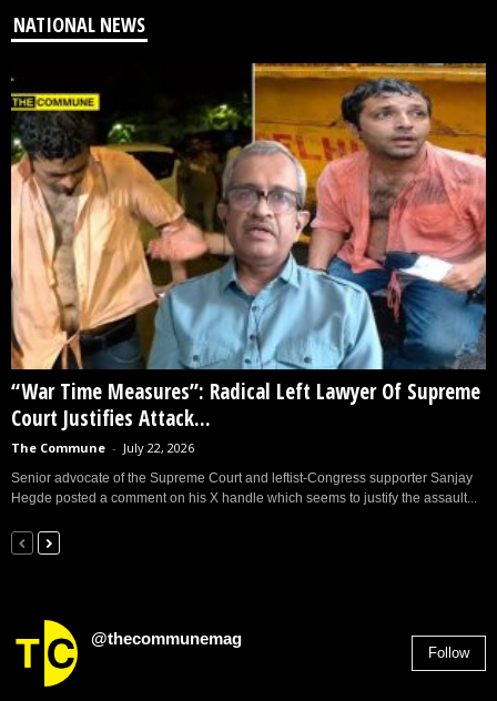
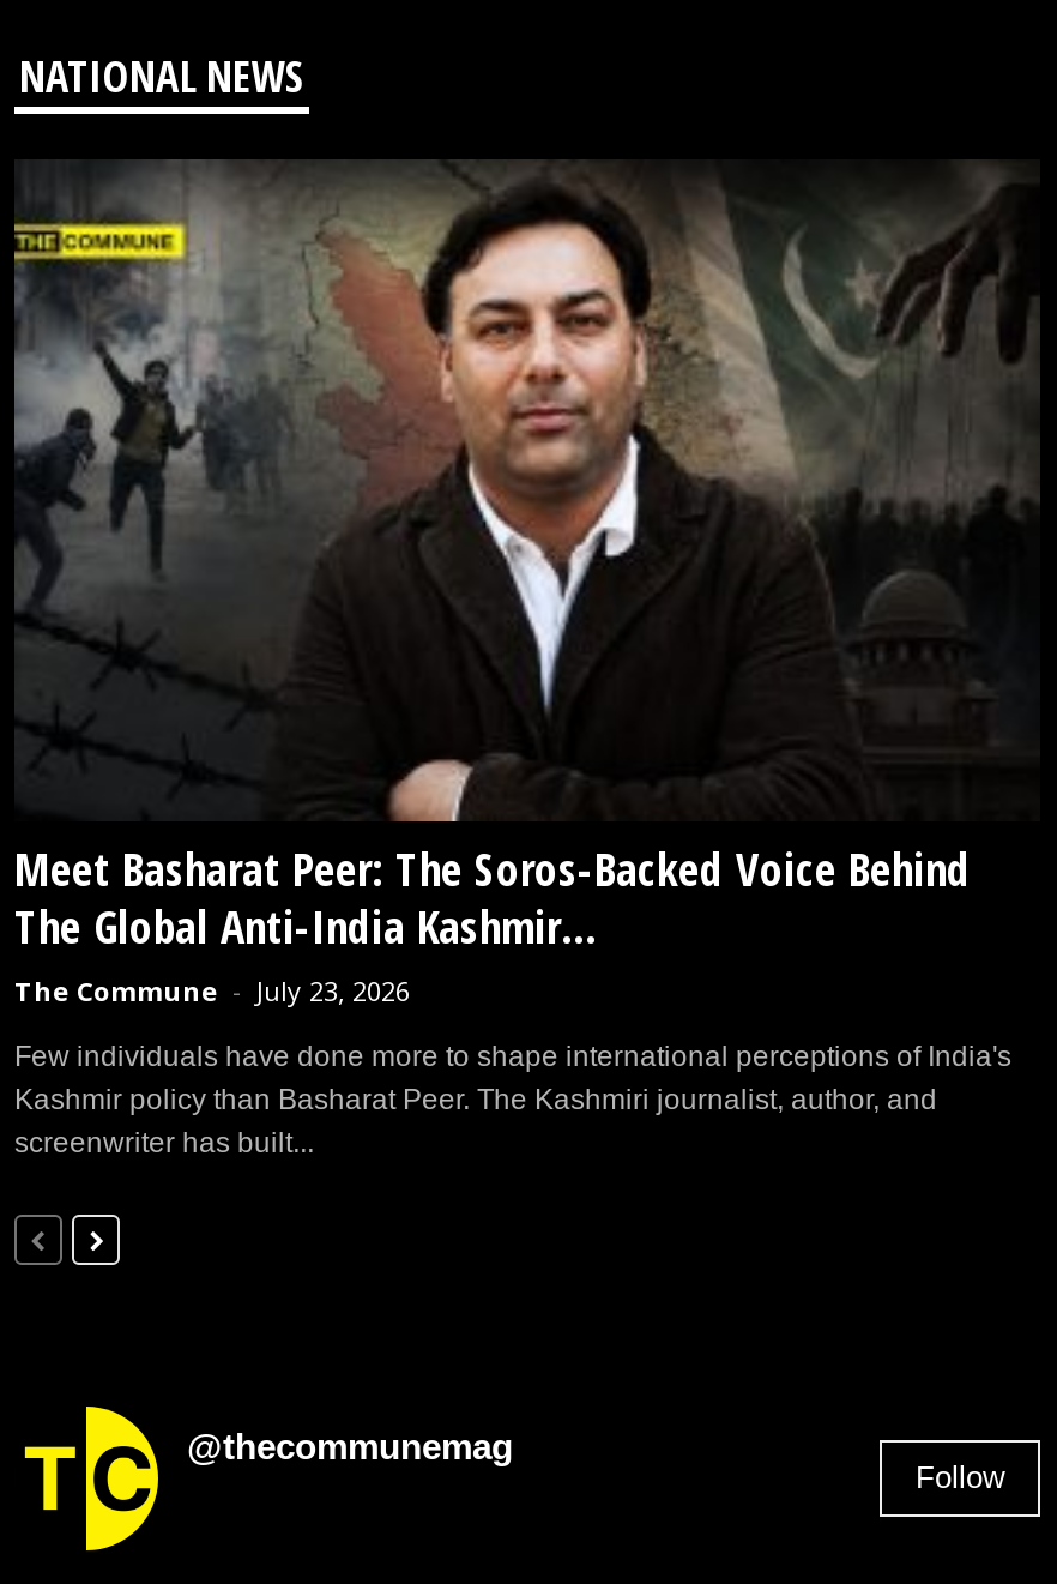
[10,63,487,456] [image] | “War Time Measures”: Radical Left Lawyer Of Supreme | Court Justifies Attack... | The Commune - July 22, 2026 -> [14,159,1040,1009] [image] | Meet Basharat Peer: The Soros-Backed Voice Behind | The Global Anti-India Kashmir... | The Commune - July 23, 2026
[11,471,477,506] Senior advocate of the Supreme Court and leftist-Congress supporter Sanjay | Hegde posted a comment on his X handle which seems to justify the assault... -> [14,1040,1011,1160] Few individuals have done more to shape international perceptions of India's | Kashmir policy than Basharat Peer. The Kashmiri journalist, author, and | screenwriter has built...

